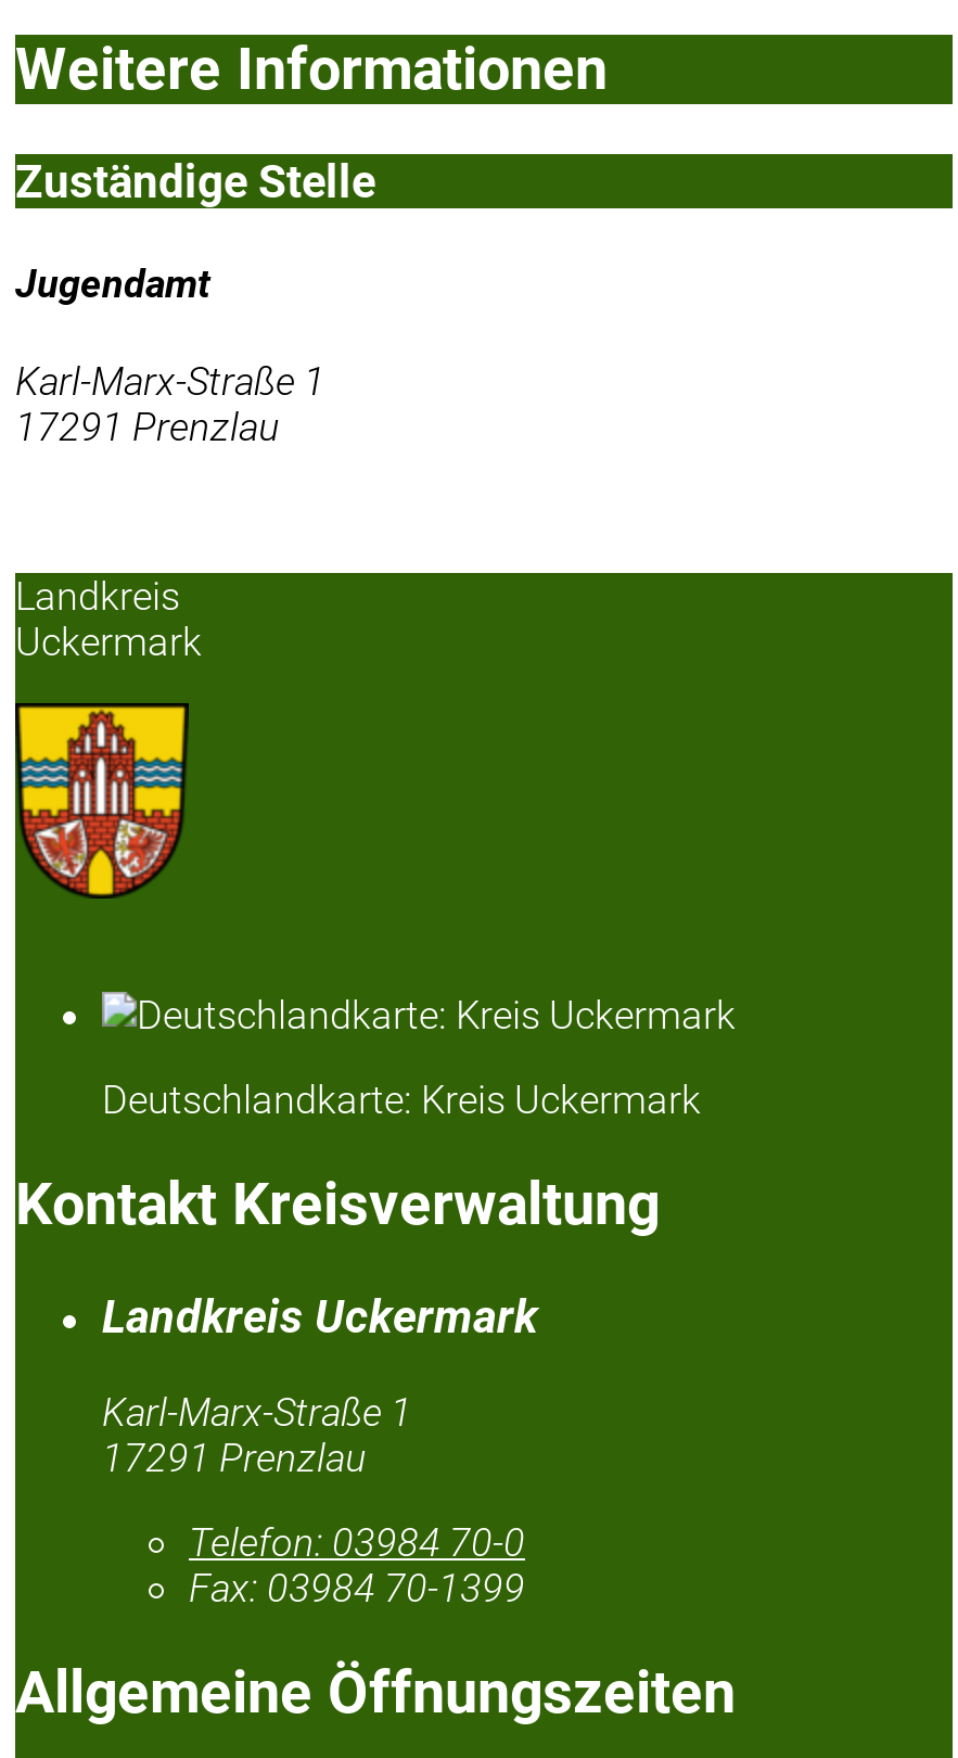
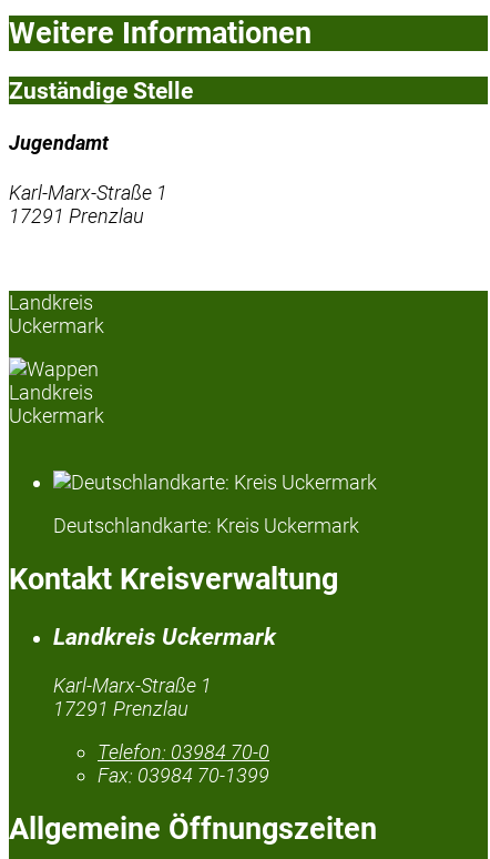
[13,703,189,899] [image] -> [9,356,104,424] [image]

